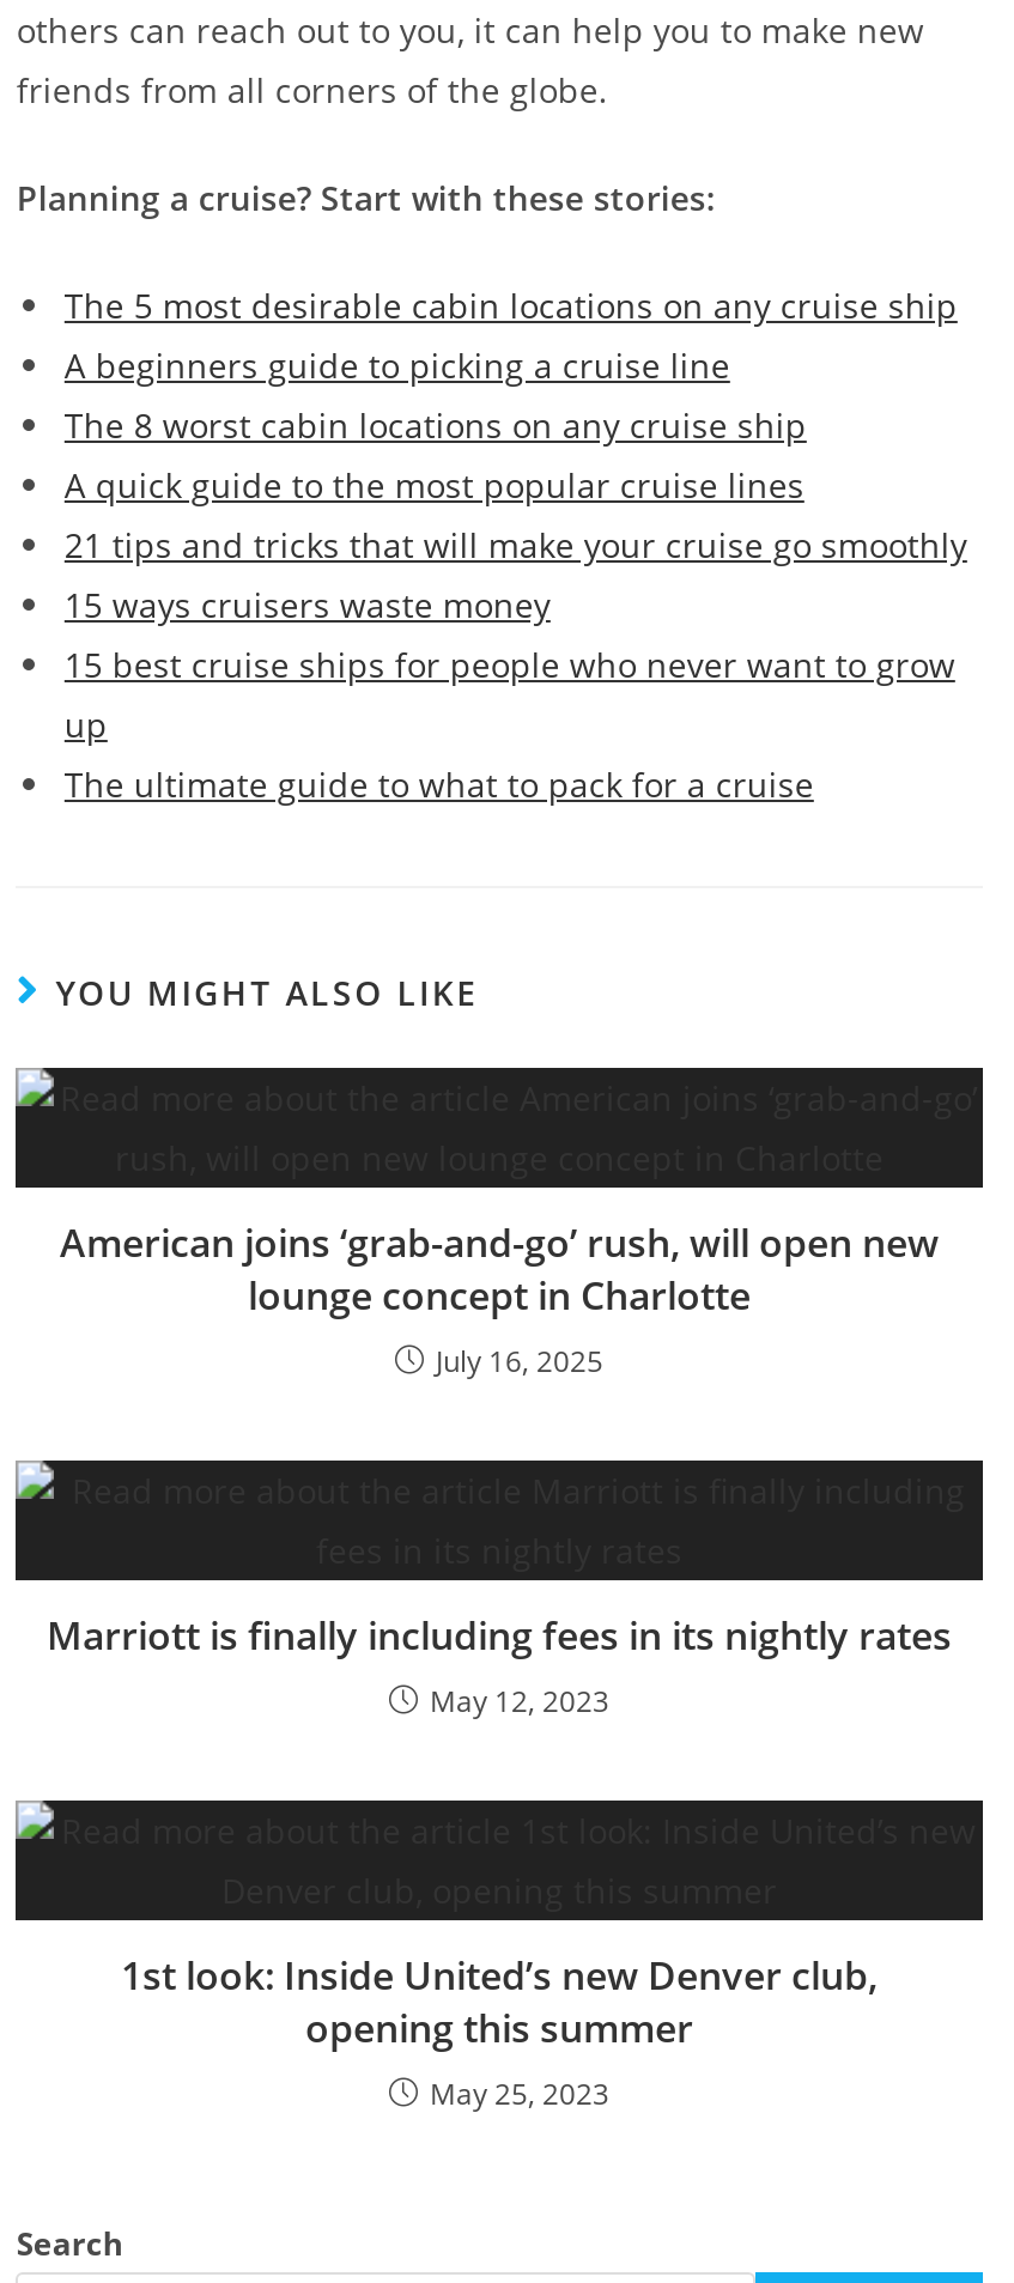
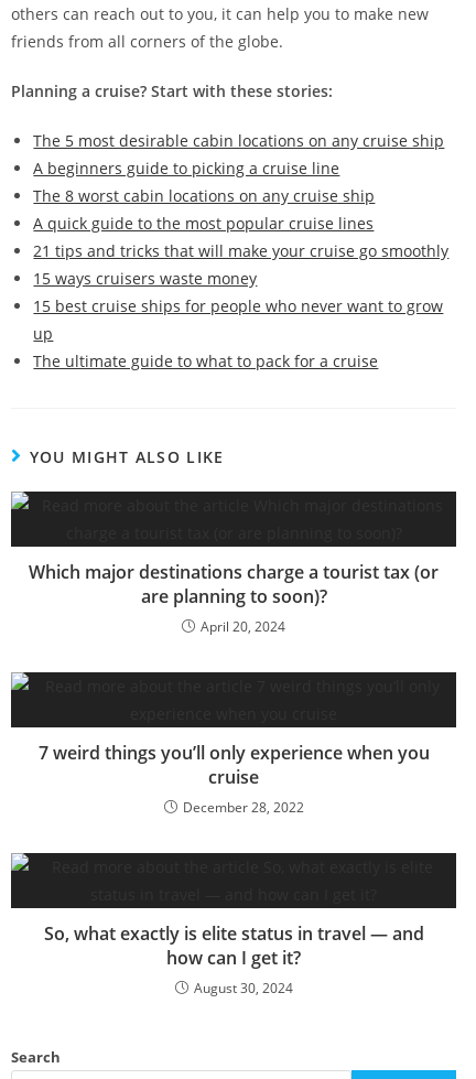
[60,1217,939,1382] American joins ‘grab-and-go’ rush, will open new | lounge concept in Charlotte | July 16, 2025 -> [29,560,439,636] Which major destinations charge a tourist tax (or | are planning to soon)? | April 20, 2024
[47,1610,952,1722] Marriott is finally including fees in its nightly rates | May 12, 2023 -> [38,741,429,817] 7 weird things you’ll only experience when you | cruise | December 28, 2022
[121,1950,878,2115] 1st look: Inside United’s new Denver club, | opening this summer | May 25, 2023 -> [44,922,424,998] So, what exactly is elite status in travel — and | how can I get it? | August 30, 2024

